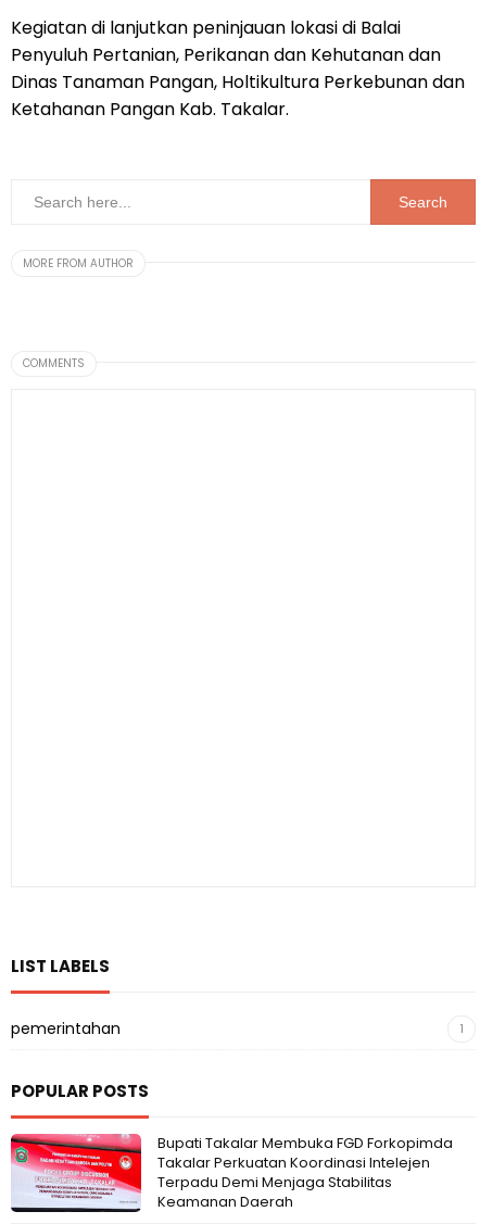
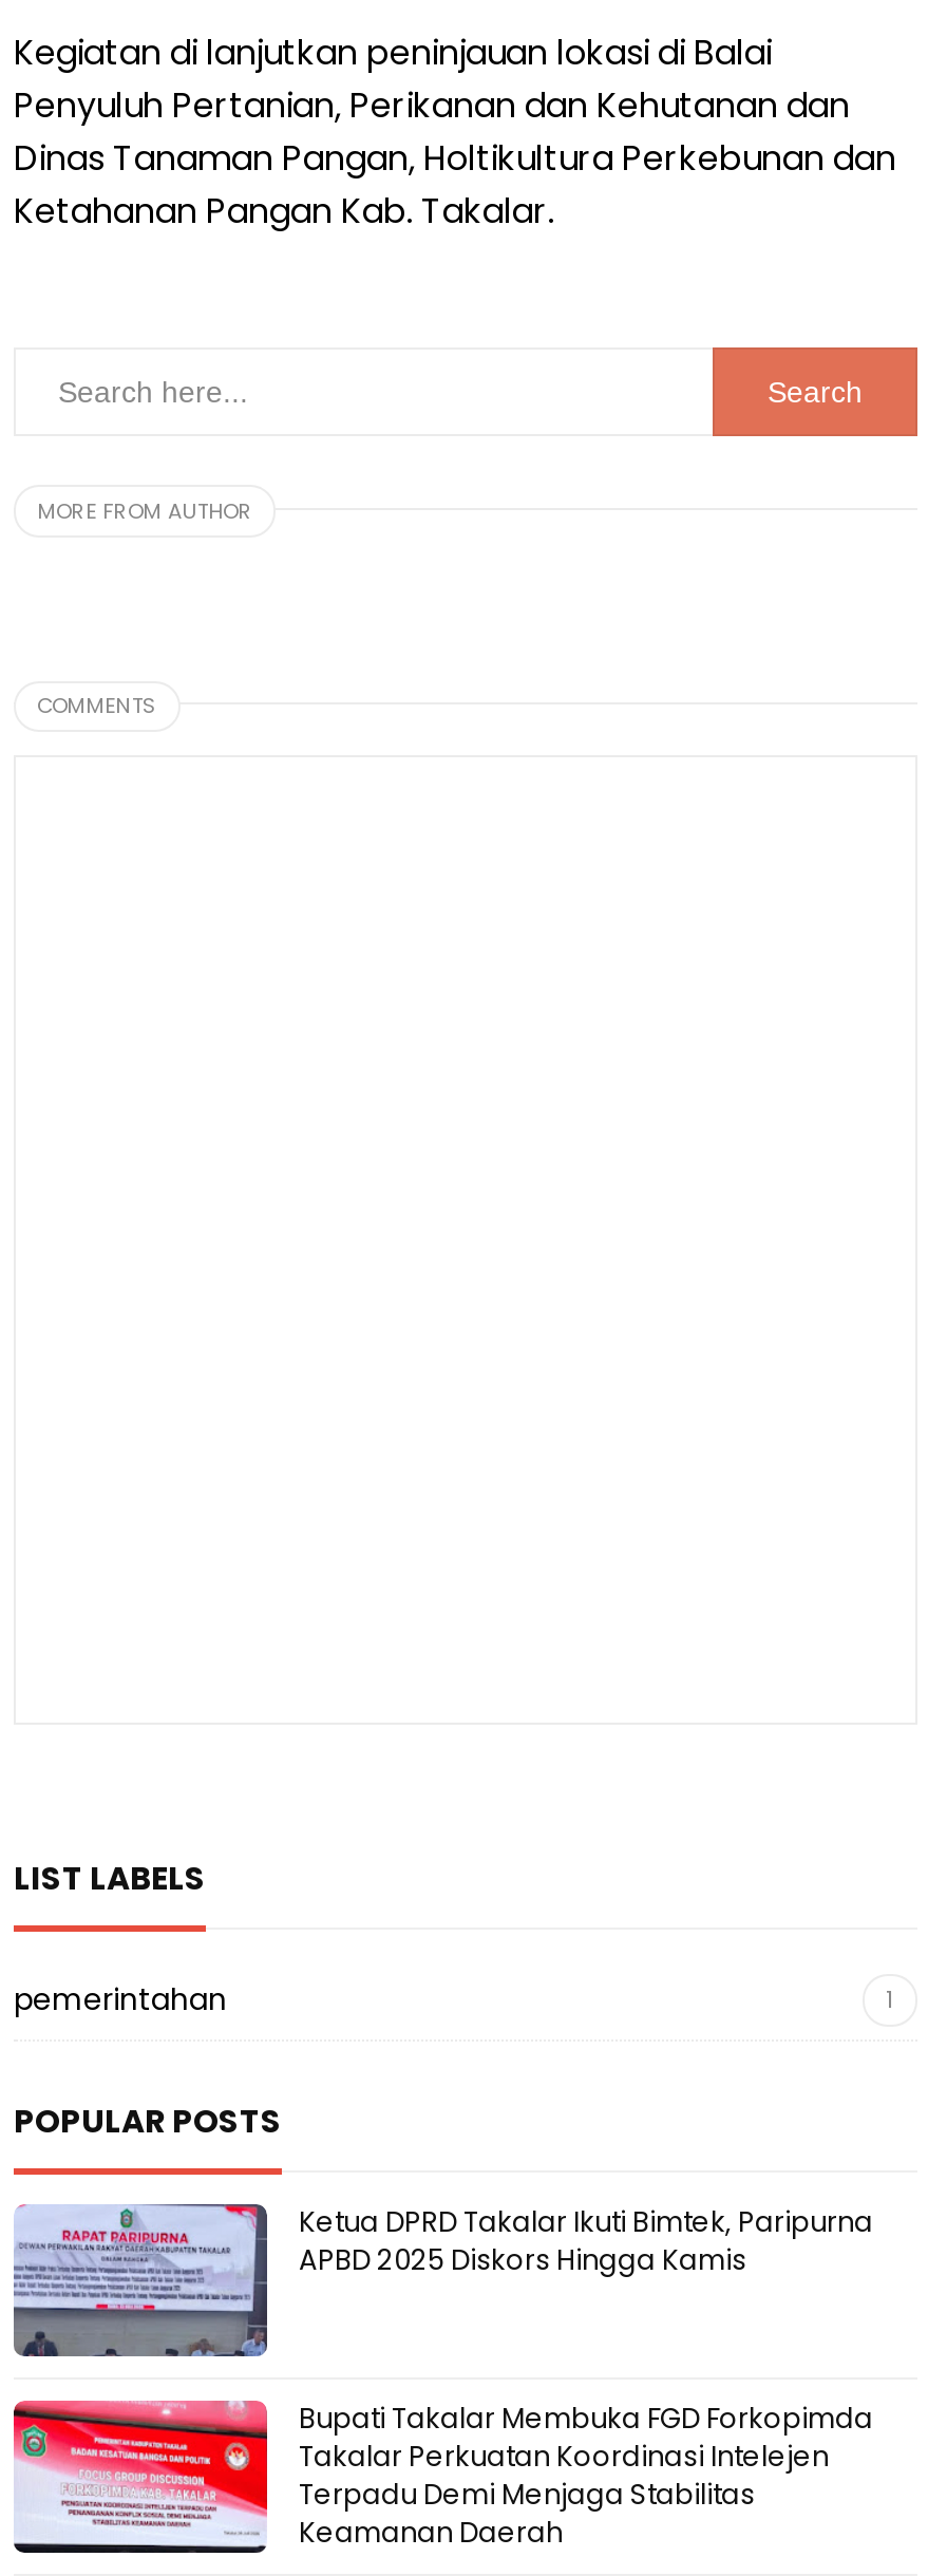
none -> [12,2202,873,2358] [image] | Ketua DPRD Takalar Ikuti Bimtek, Paripurna | APBD 2025 Diskors Hingga Kamis

